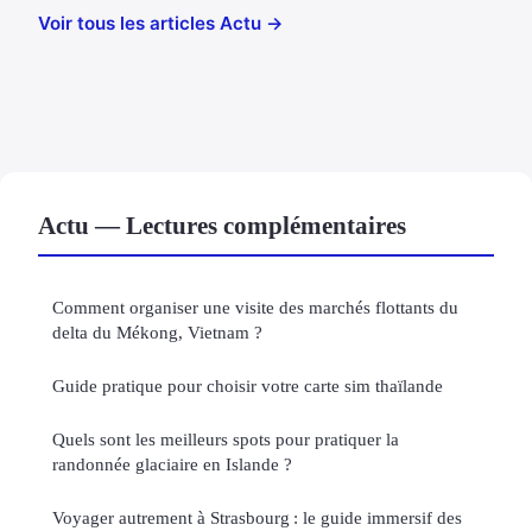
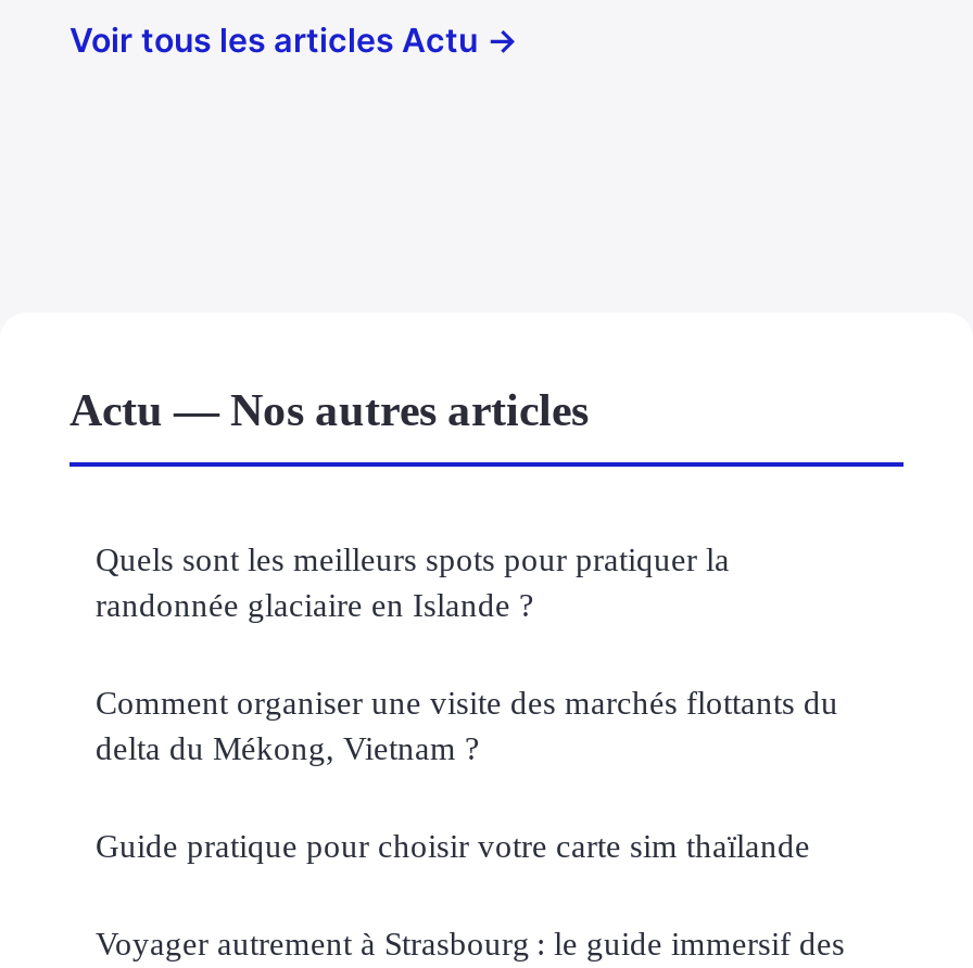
[38,211,406,238] Actu — Lectures complémentaires -> [69,383,589,433] Actu — Nos autres articles
moved [52,297,458,395] -> [96,683,838,863]: Comment organiser une visite des marchés flottants du | delta du Mékong, Vietnam ? | Guide pratique pour choisir votre carte sim thaïlande
moved [52,428,399,474] -> [96,540,730,622]: Quels sont les meilleurs spots pour pratiquer la | randonnée glaciaire en Islande ?

